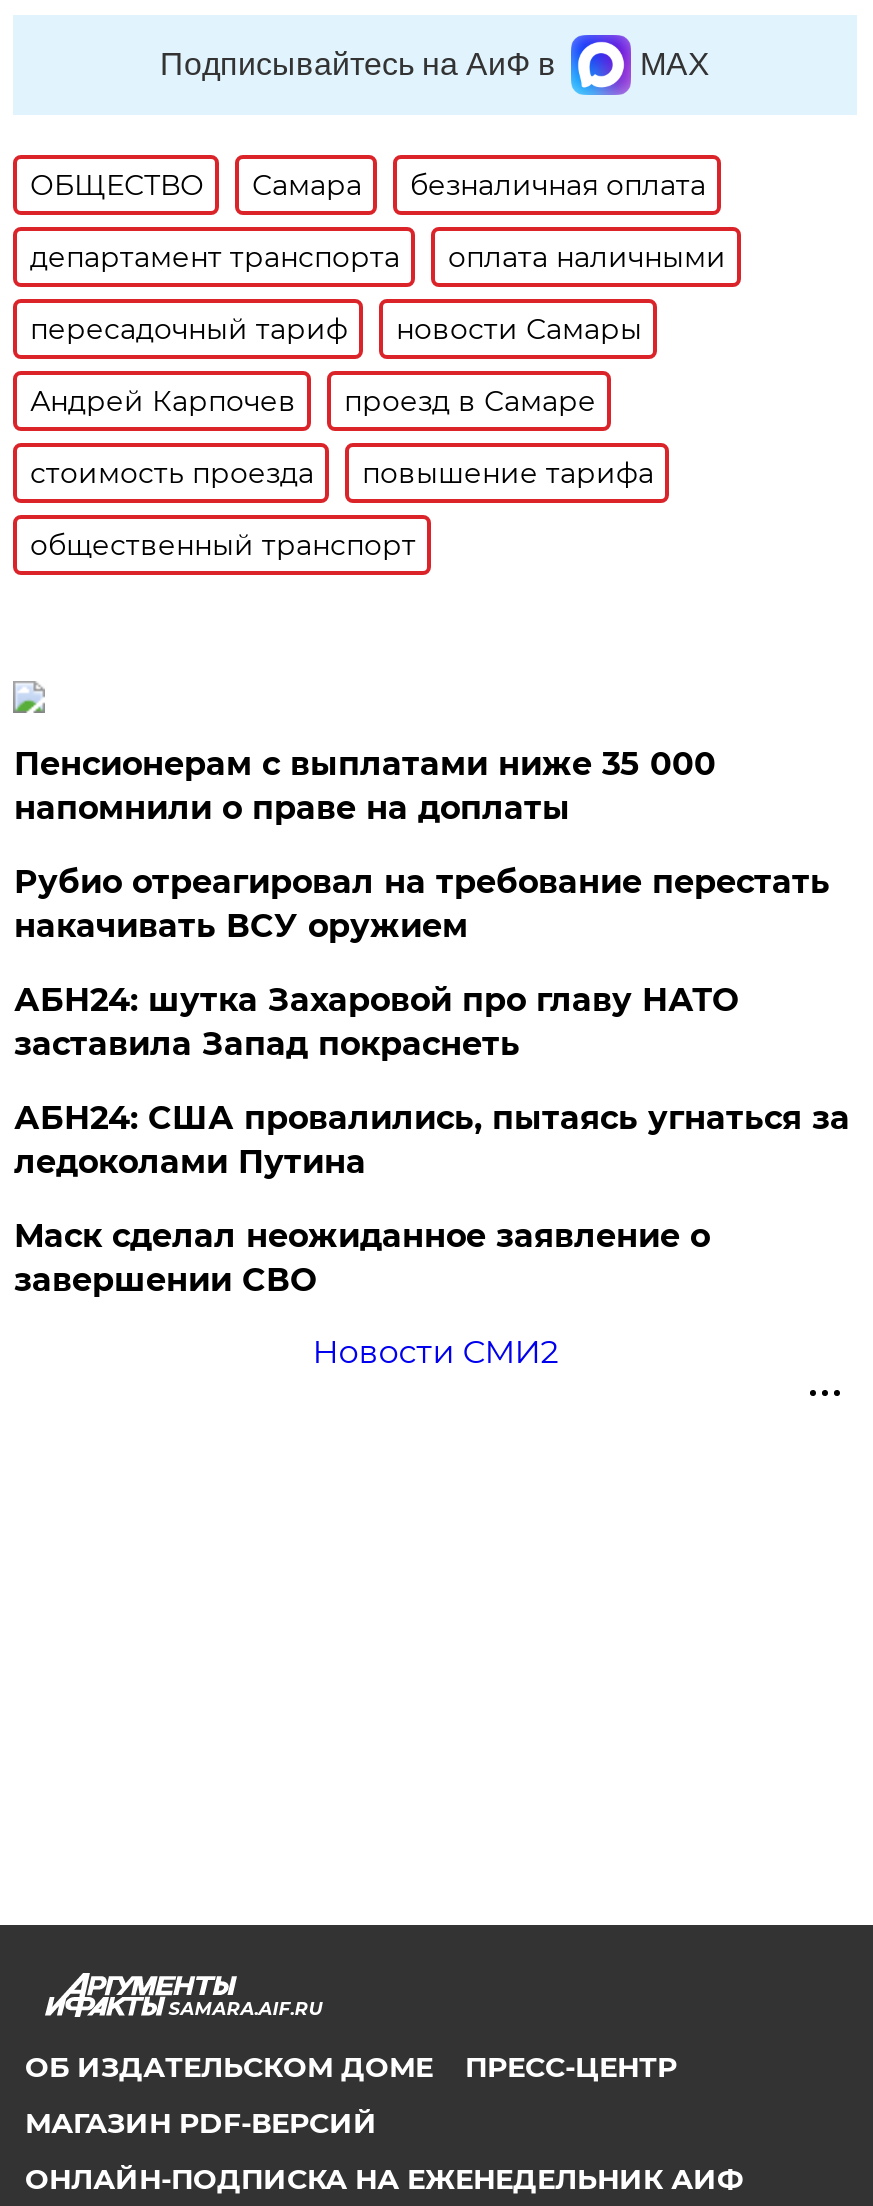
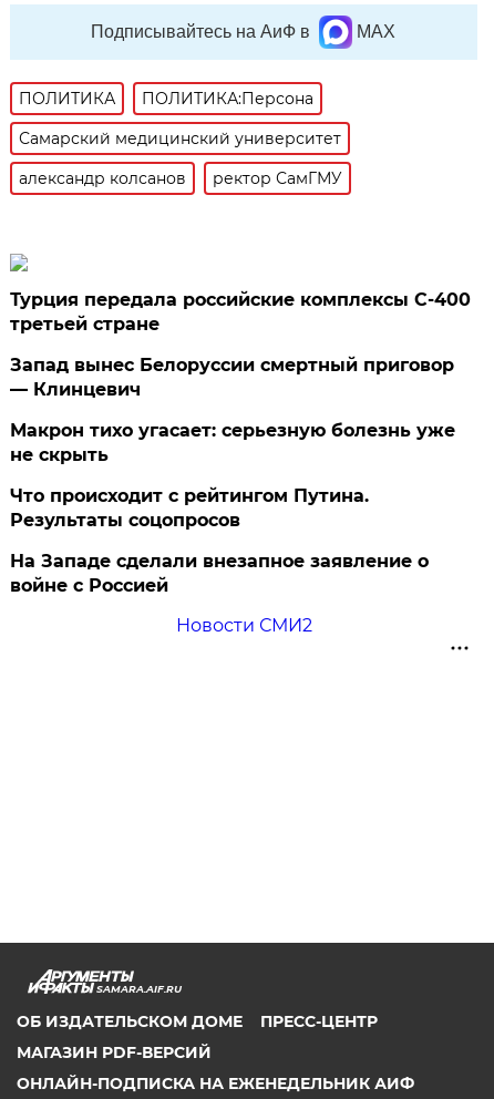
[30,167,726,563] ОБЩЕСТВО | Самара | безналичная оплата | департамент транспорта | оплата наличными | пересадочный тариф | новости Самары | Андрей Карпочев | проезд в Самаре | стоимость проезда | повышение тарифа | общественный транспорт -> [19,89,343,188] ПОЛИТИКА | ПОЛИТИКА:Персона | Самарский медицинский университет | александр колсанов | ректор СамГМУ
[14,745,850,1299] Пенсионерам с выплатами ниже 35 000 | напомнили о праве на доплаты | Рубио отреагировал на требование перестать | накачивать ВСУ оружием | АБН24: шутка Захаровой про главу НАТО | заставила Запад покраснеть | АБН24: США провалились, пытаясь угнаться за | ледоколами Путина | Маск сделал неожиданное заявление о | завершении СВО -> [10,289,471,596] Турция передала российские комплексы С-400 | третьей стране | Запад вынес Белоруссии смертный приговор | — Клинцевич | Макрон тихо угасает: серьезную болезнь уже | не скрыть | Что происходит с рейтингом Путина. | Результаты соцопросов | На Западе сделали внезапное заявление о | войне с Россией

